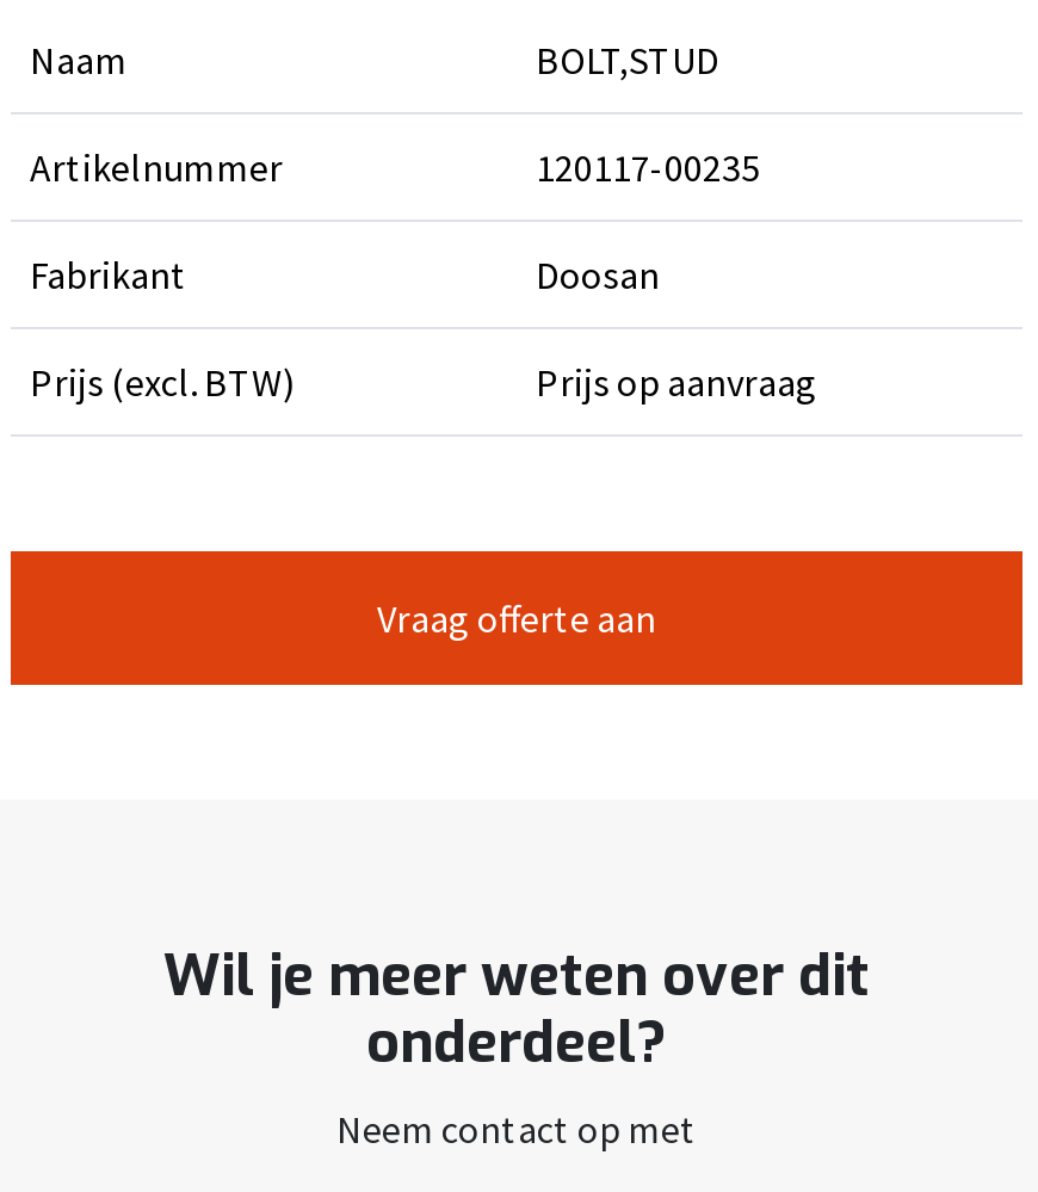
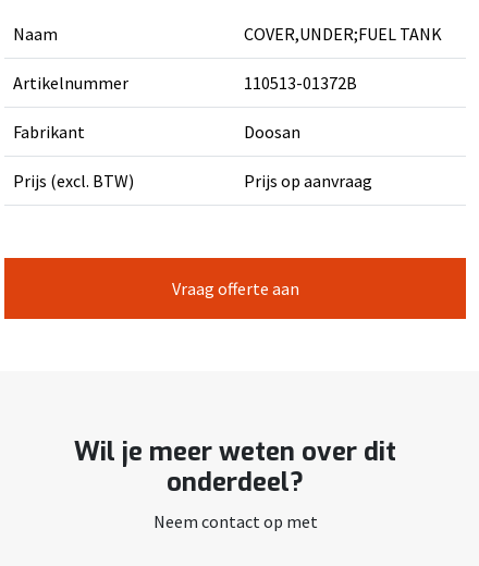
[536,36,719,84] BOLT,STUD -> [244,23,442,45] COVER,UNDER;FUEL TANK
[536,143,760,191] 120117-00235 -> [244,72,357,94] 110513-01372B

